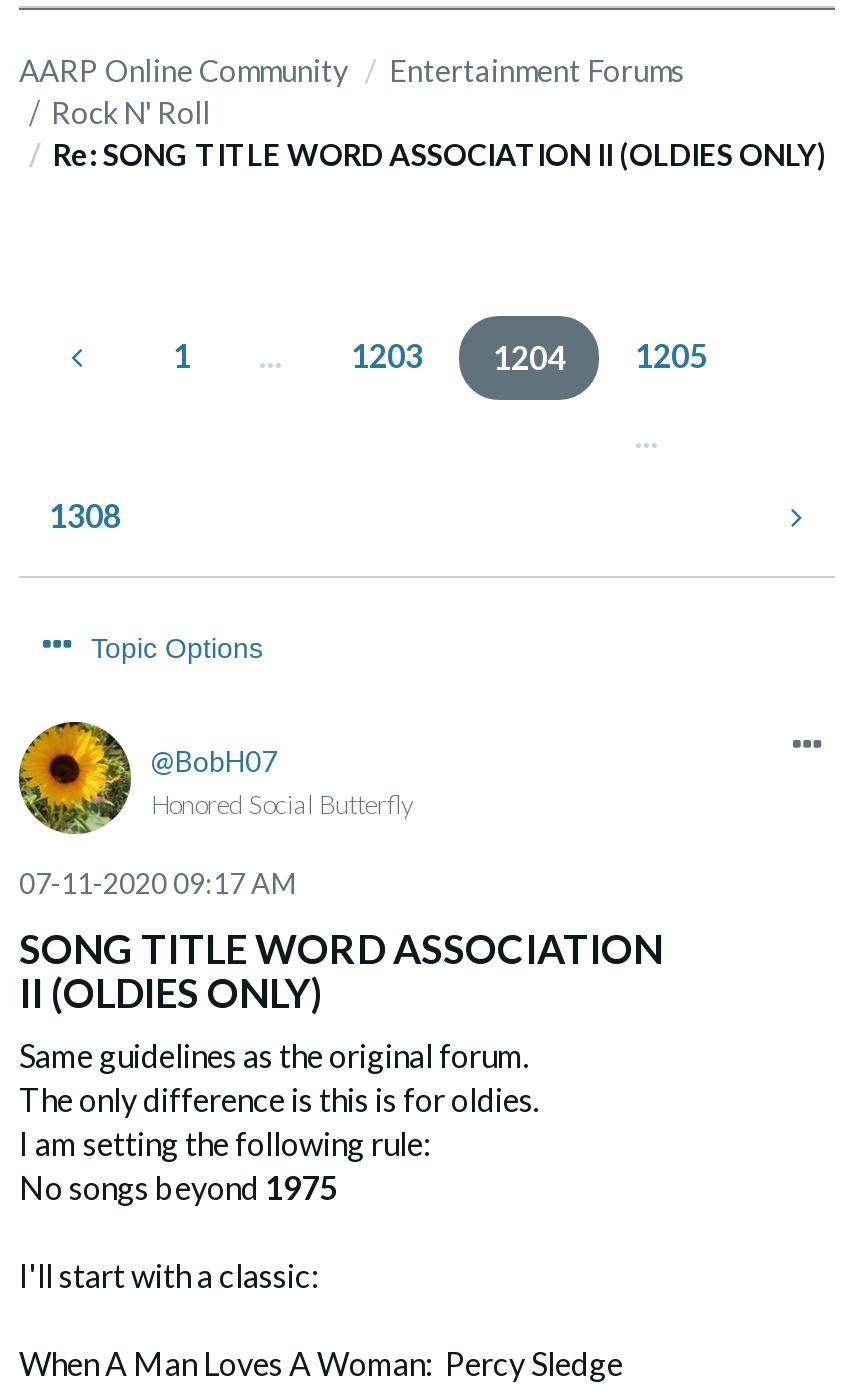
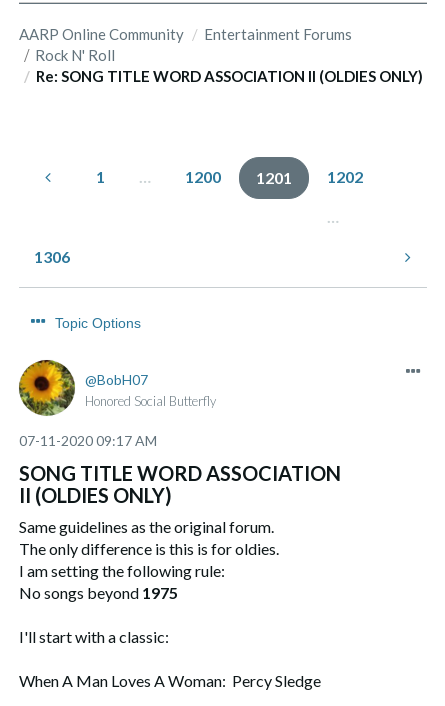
[351,335,423,373] 1203 -> [185,167,221,186] 1200
[493,337,565,375] 1204 -> [256,168,292,187] 1201
[635,335,707,373] 1205 -> [327,167,363,186] 1202
[49,495,121,533] 1308 -> [34,247,70,266] 1306

